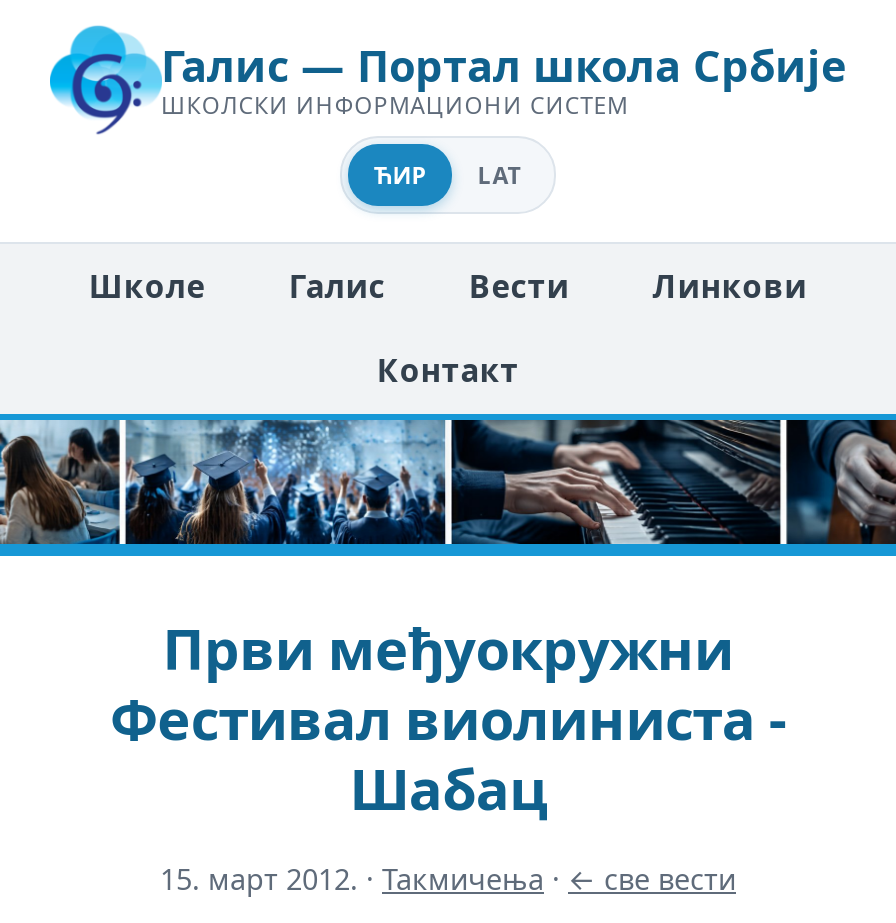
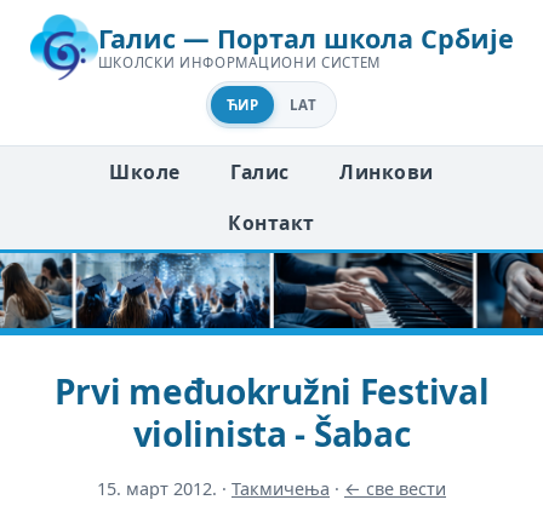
[469,264,569,308] Вести -> none
[110,610,786,826] Први међуокружни | Фестивал виолиниста - | Шабац -> [54,368,489,456] Prvi međuokružni Festival | violinista - Šabac

